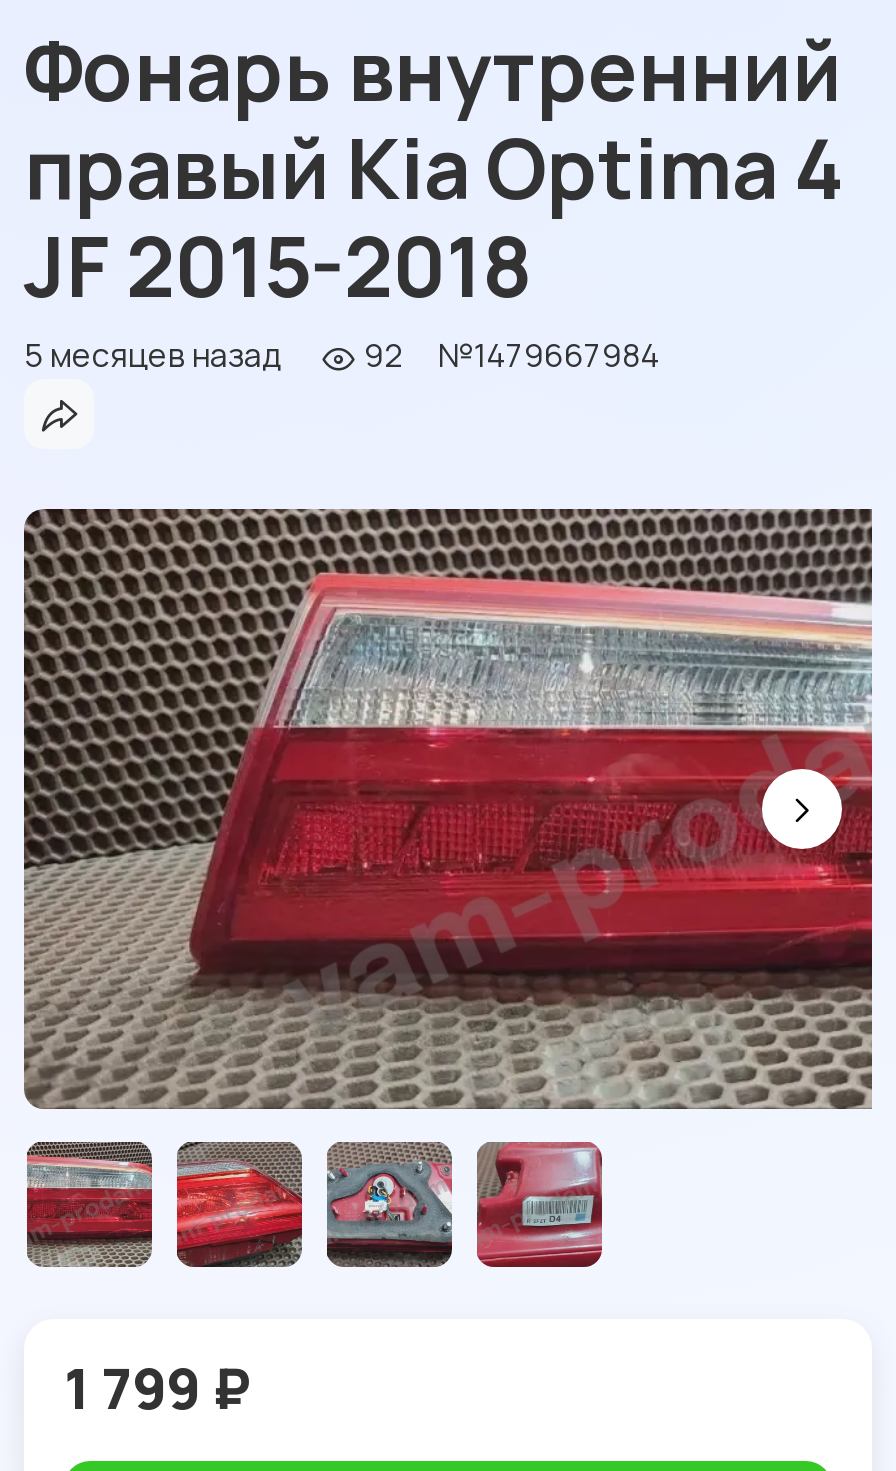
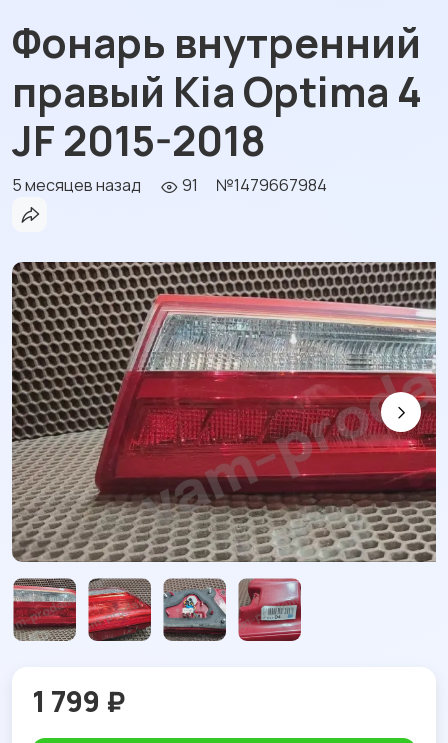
[24,333,660,377] 5 месяцев назад 92 №1479667984 -> [12,174,327,196] 5 месяцев назад 91 №1479667984

